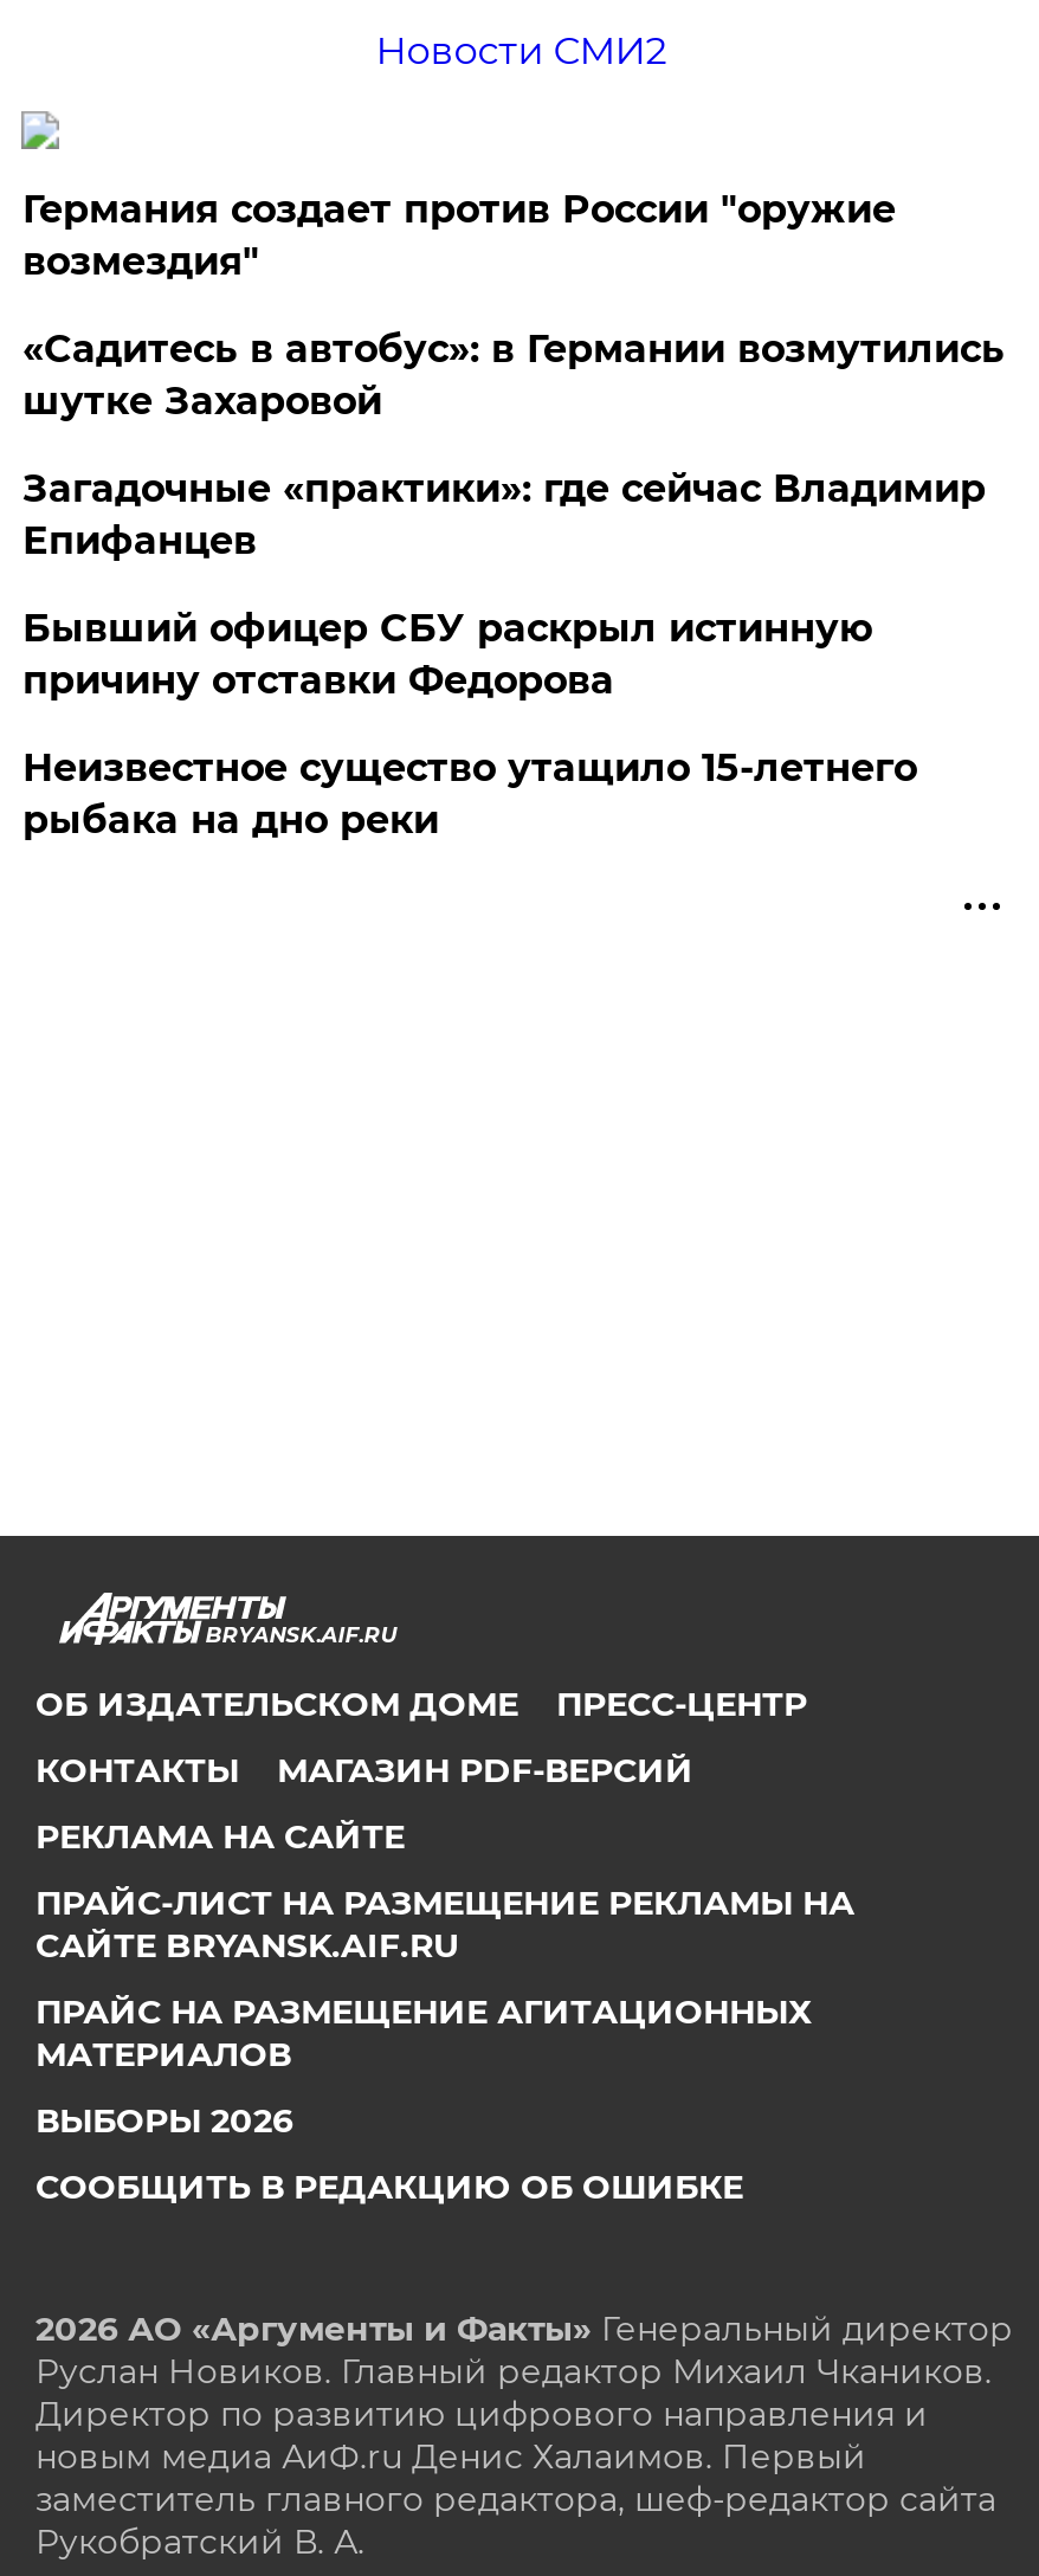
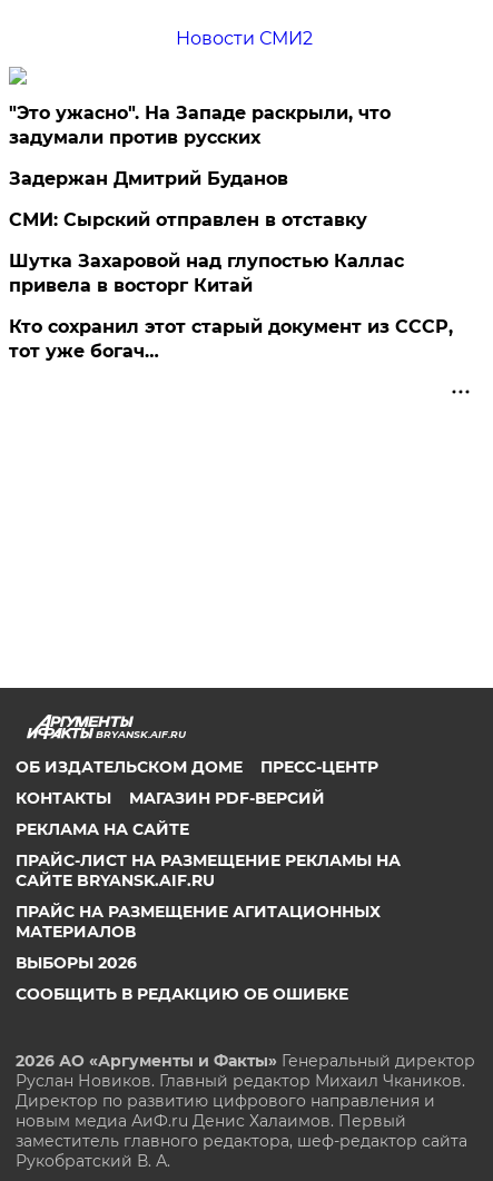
[22,187,896,284] Германия создает против России "оружие | возмездия" -> [9,102,391,148] "Это ужасно". На Западе раскрыли, что | задумали против русских
[22,326,1004,423] «Садитесь в автобус»: в Германии возмутились | шутке Захаровой -> [9,168,289,189] Задержан Дмитрий Буданов
[22,466,986,563] Загадочные «практики»: где сейчас Владимир | Епифанцев -> [9,209,368,230] СМИ: Сырский отправлен в отставку
[22,606,872,703] Бывший офицер СБУ раскрыл истинную | причину отставки Федорова -> [9,250,404,296] Шутка Захаровой над глупостью Каллас | привела в восторг Китай
[22,745,917,842] Неизвестное существо утащило 15-летнего | рыбака на дно реки -> [9,316,453,362] Кто сохранил этот старый документ из СССР, | тот уже богач…

